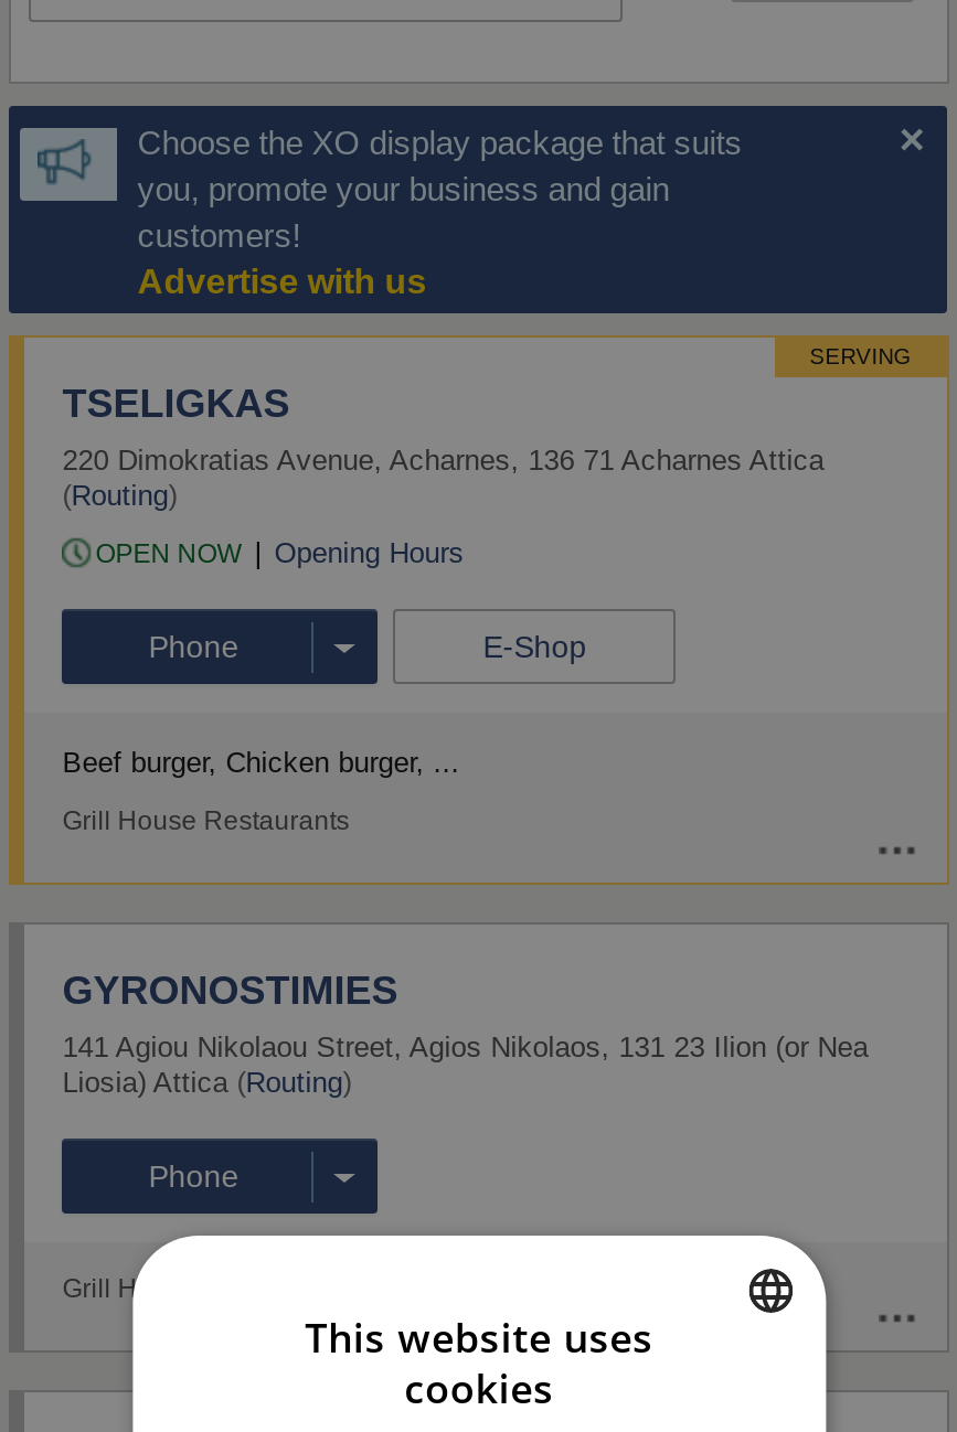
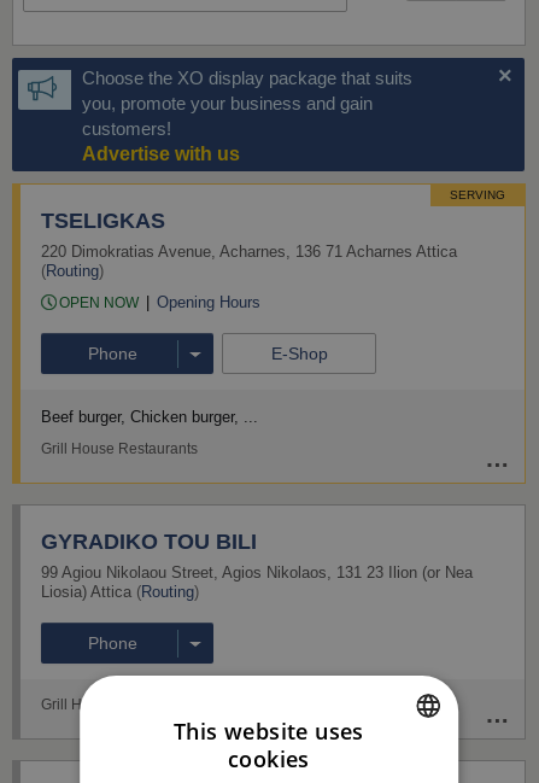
[62,969,868,1064] GYRONOSTIMIES | 141 Agiou Nikolaou Street, Agios Nikolaos, 131 23 Ilion (or Nea -> [41,530,473,582] GYRADIKO TOU BILI | 99 Agiou Nikolaou Street, Agios Nikolaos, 131 23 Ilion (or Nea

